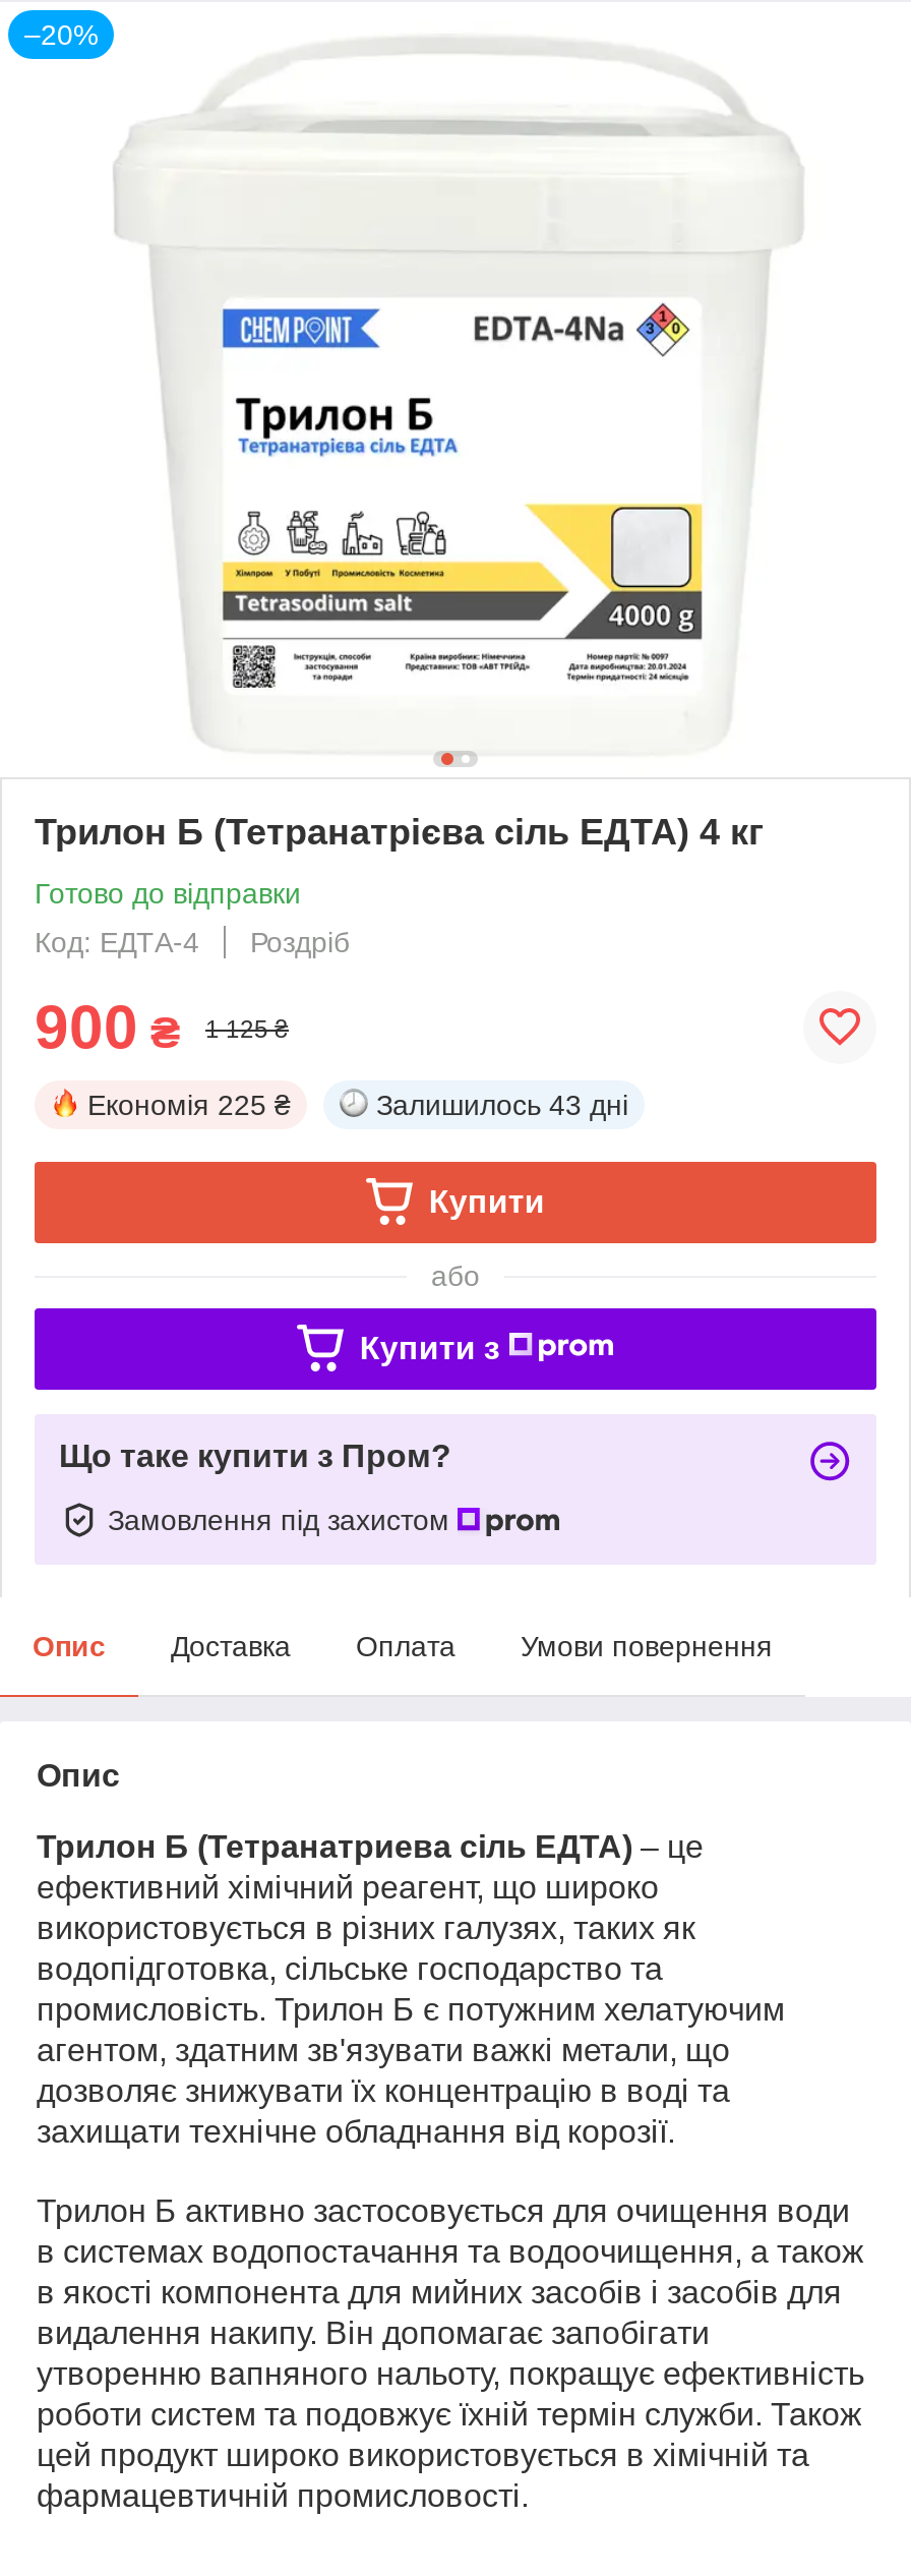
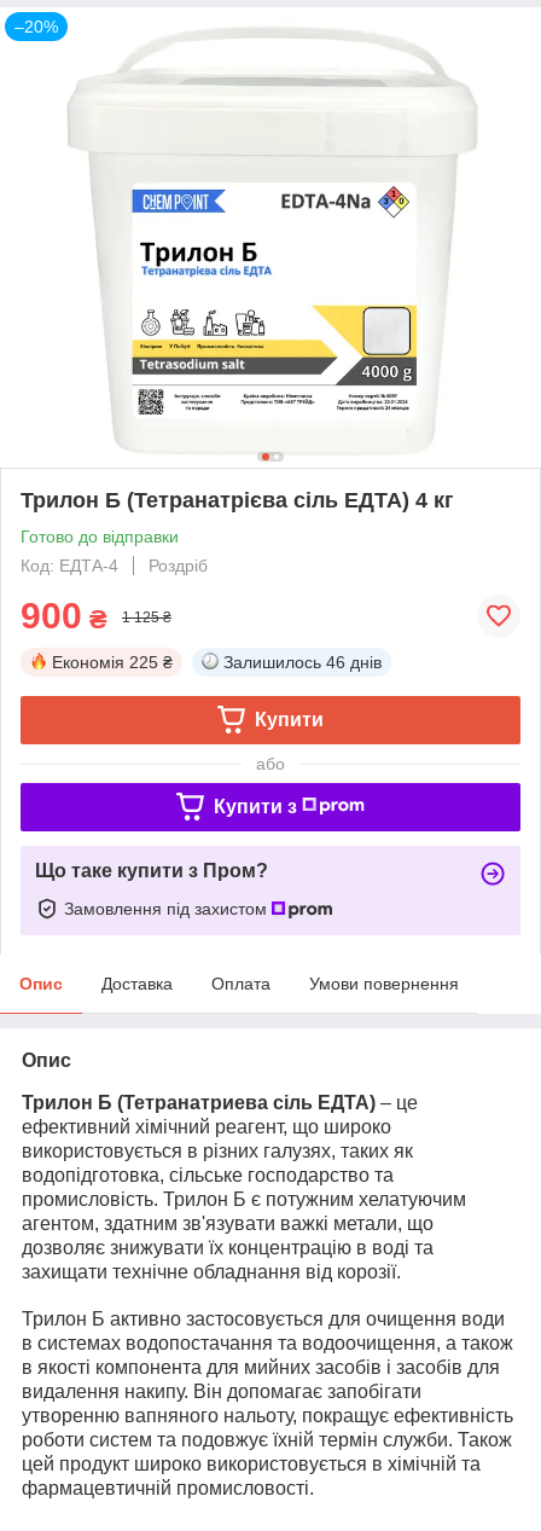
[376,1088,628,1121] Залишилось 43 дні -> [223,652,382,672] Залишилось 46 днів

